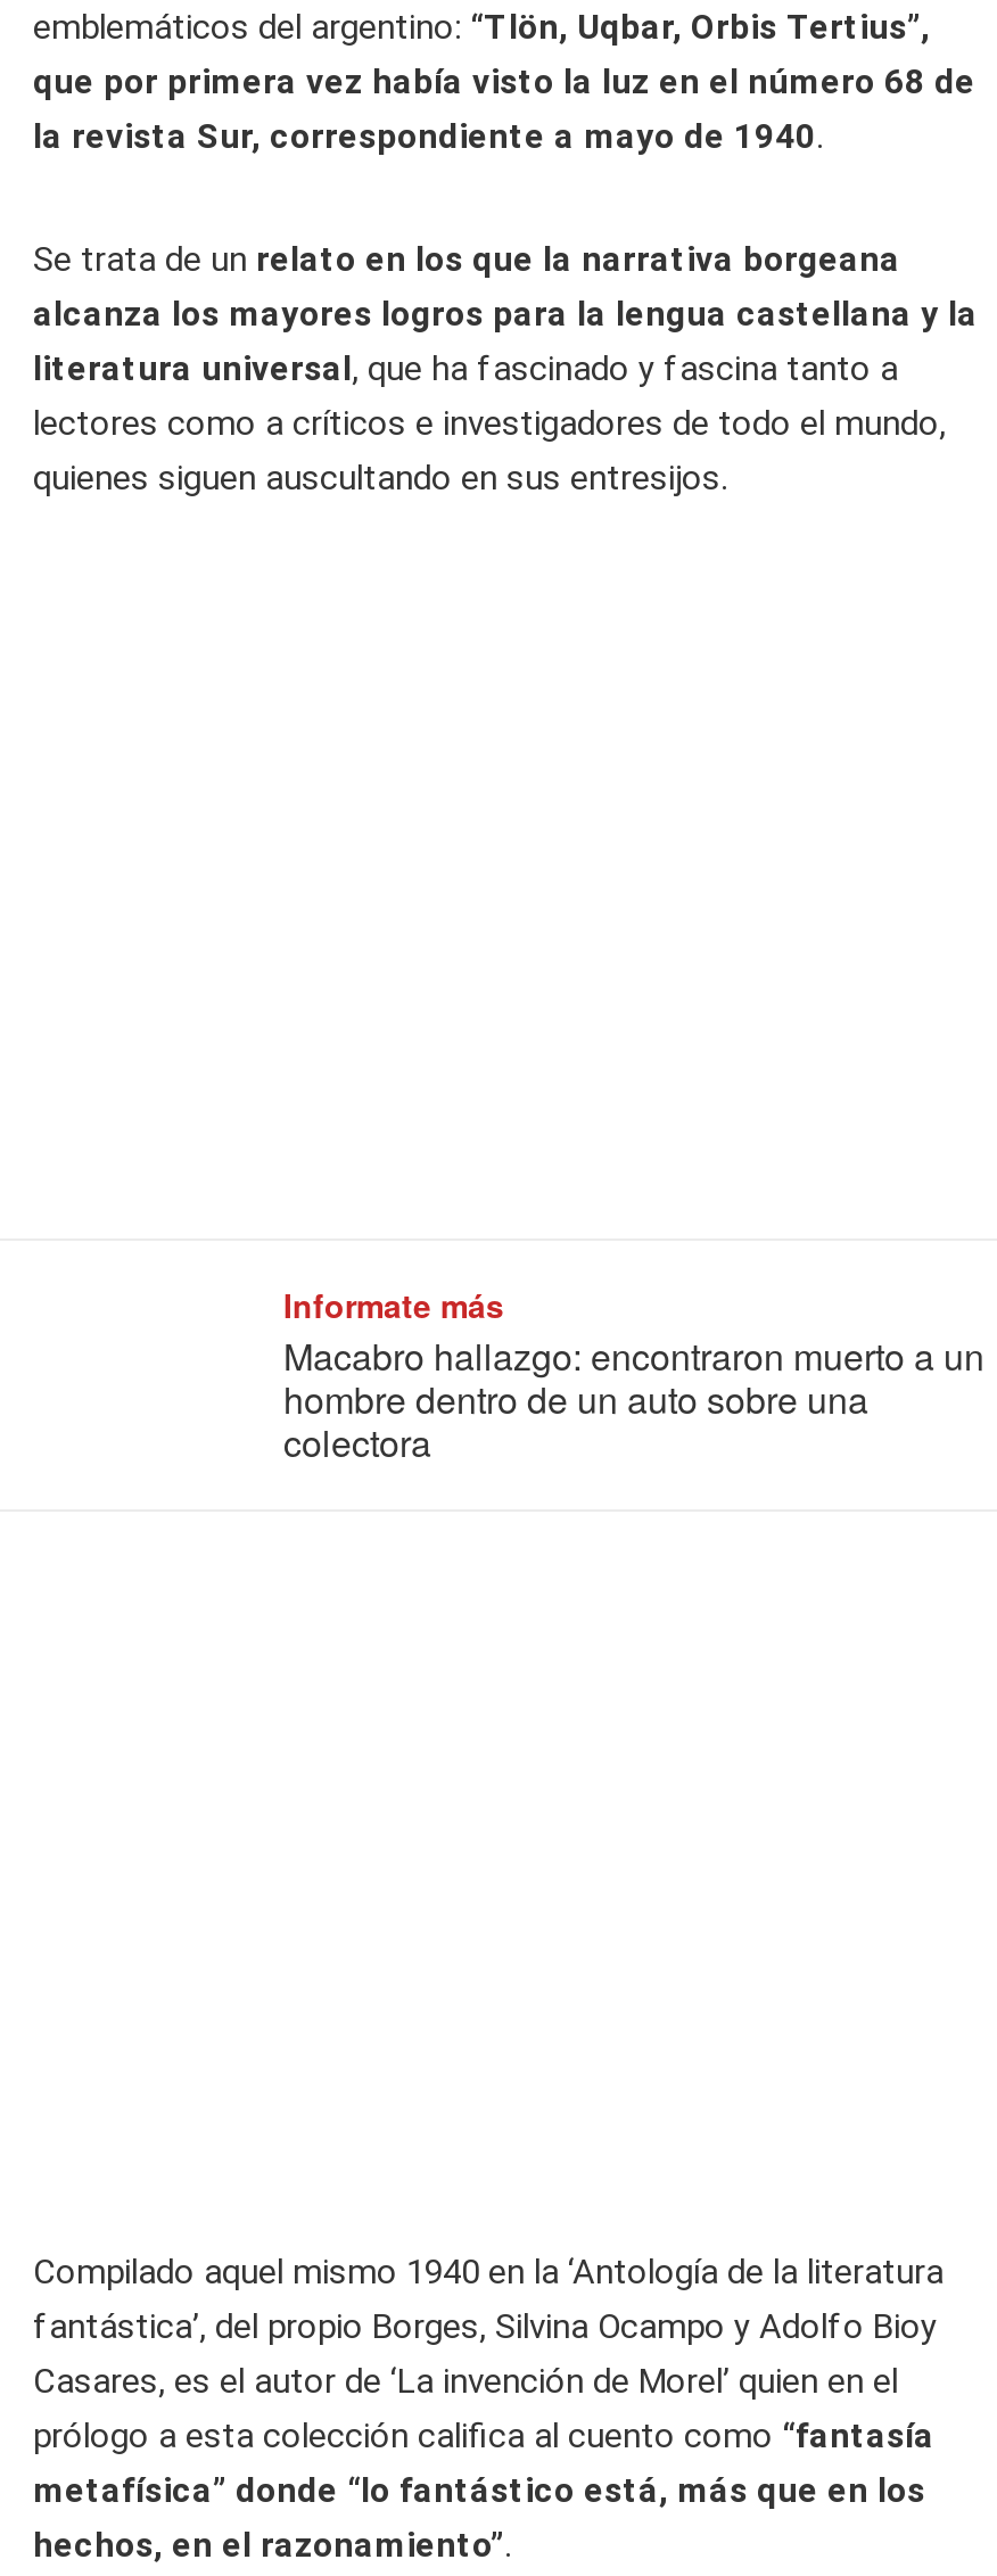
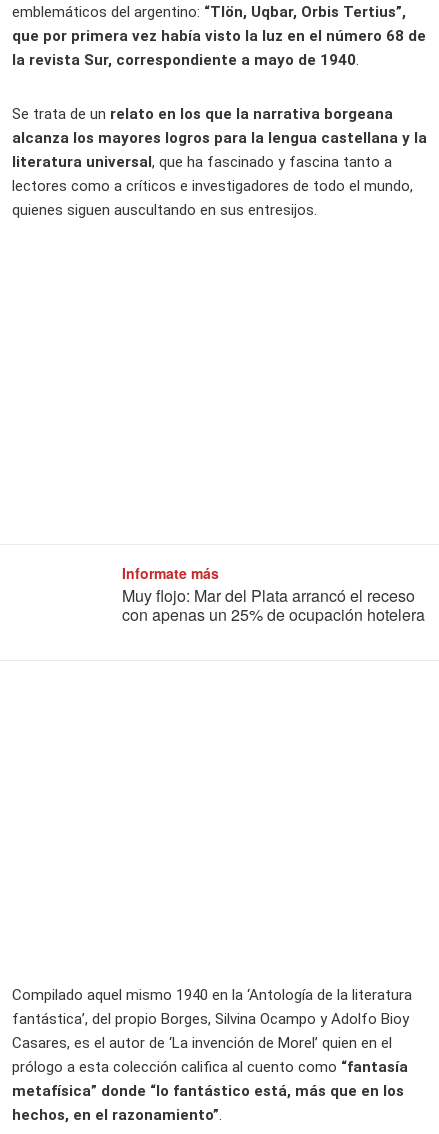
[283,1330,984,1469] Macabro hallazgo: encontraron muerto a un | hombre dentro de un auto sobre una | colectora -> [122,584,425,626] Muy flojo: Mar del Plata arrancó el receso | con apenas un 25% de ocupación hotelera

